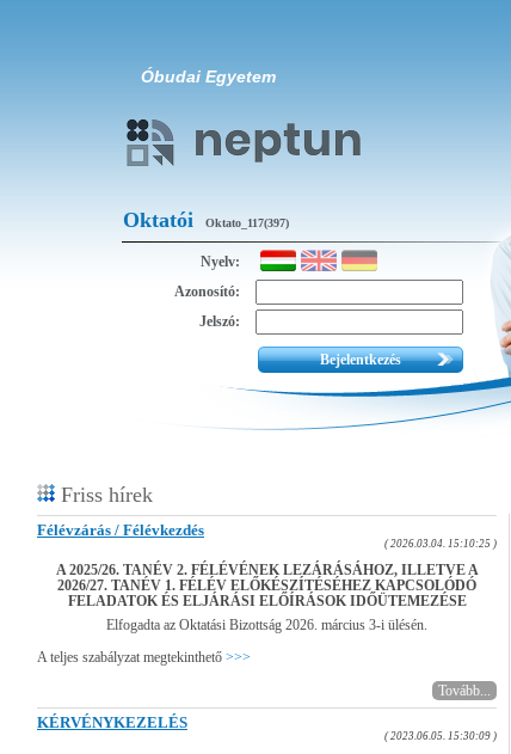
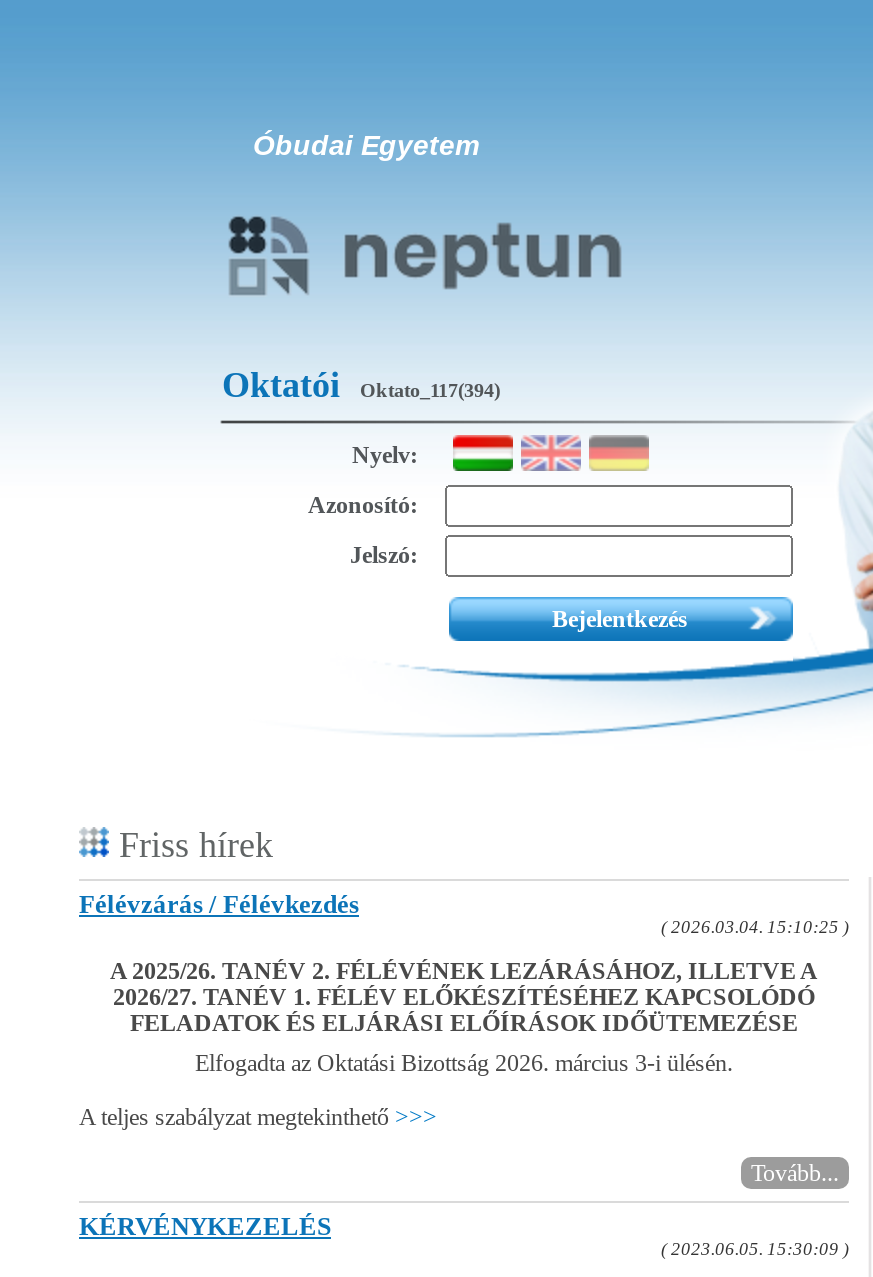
[122,208,288,232] Oktatói Oktato_117(397) -> [222,365,500,405] Oktatói Oktato_117(394)

